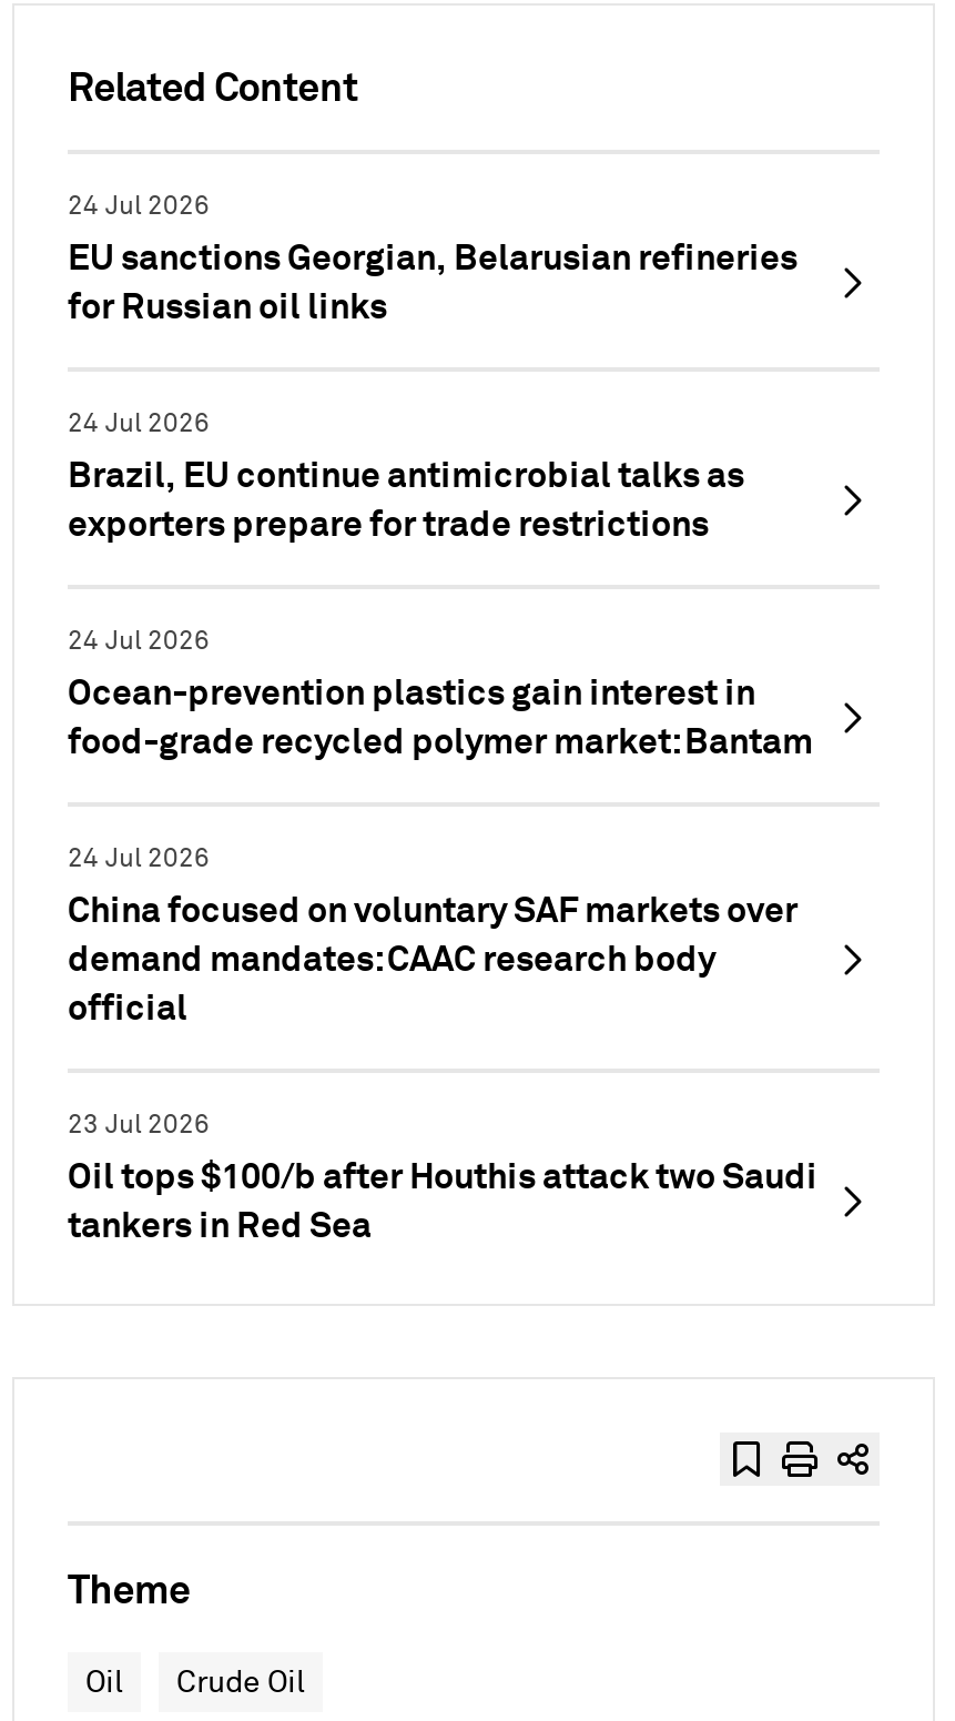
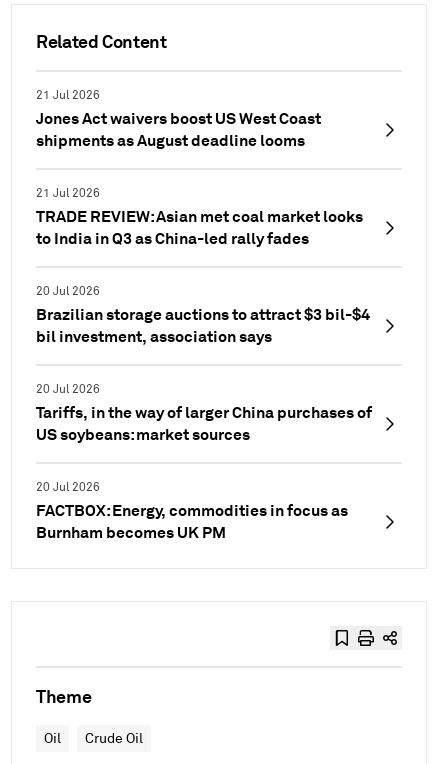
[68,190,797,330] 24 Jul 2026 | EU sanctions Georgian, Belarusian refineries | for Russian oil links -> [36,88,321,151] 21 Jul 2026 | Jones Act waivers boost US West Coast | shipments as August deadline looms
[68,407,744,547] 24 Jul 2026 | Brazil, EU continue antimicrobial talks as | exporters prepare for trade restrictions -> [36,186,363,249] 21 Jul 2026 | TRADE REVIEW: Asian met coal market looks | to India in Q3 as China-led rally fades
[68,625,813,765] 24 Jul 2026 | Ocean-prevention plastics gain interest in | food-grade recycled polymer market: Bantam -> [36,284,370,347] 20 Jul 2026 | Brazilian storage auctions to attract $3 bil-$4 | bil investment, association says
[68,842,797,1031] 24 Jul 2026 | China focused on voluntary SAF markets over | demand mandates: CAAC research body | official -> [36,382,372,445] 20 Jul 2026 | Tariffs, in the way of larger China purchases of | US soybeans: market sources
[68,1108,817,1248] 23 Jul 2026 | Oil tops $100/b after Houthis attack two Saudi | tankers in Red Sea -> [36,480,348,543] 20 Jul 2026 | FACTBOX: Energy, commodities in focus as | Burnham becomes UK PM

